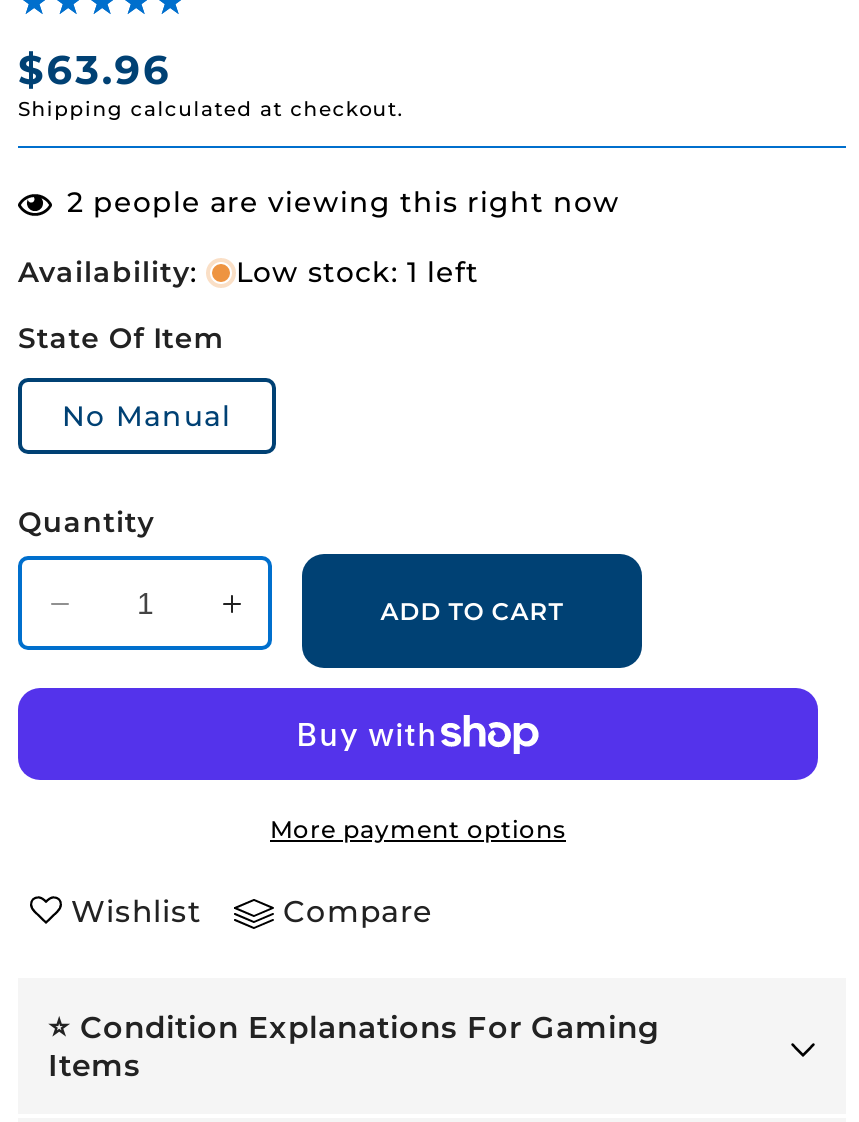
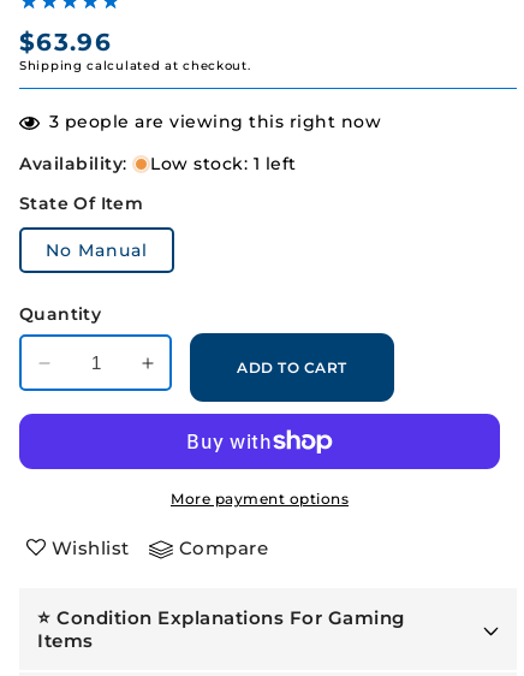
[67,184,620,220] 2 people are viewing this right now -> [49,111,381,132] 3 people are viewing this right now

